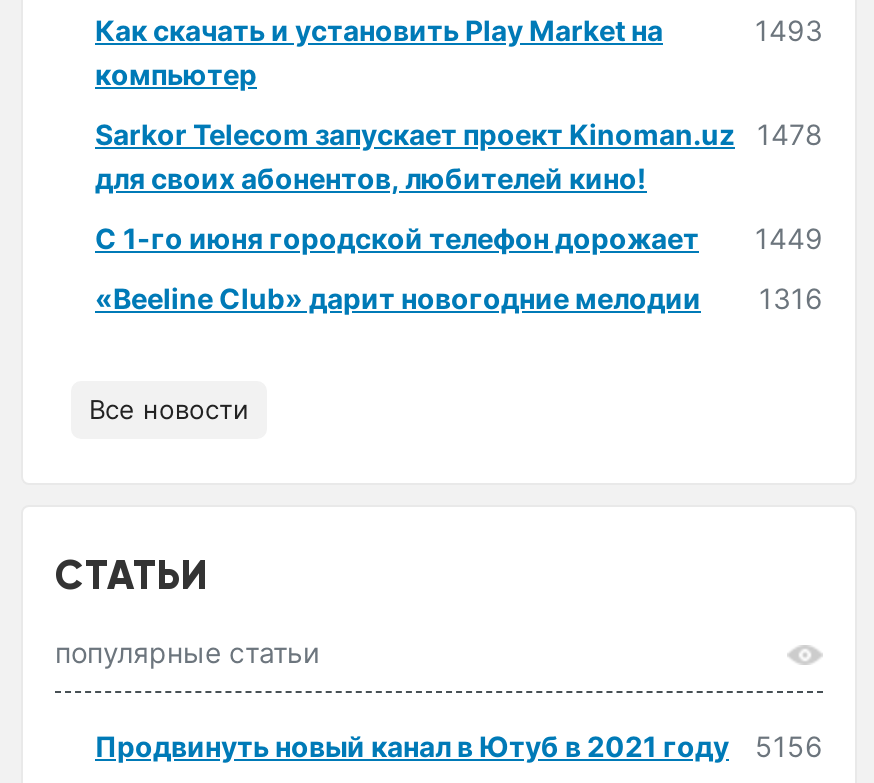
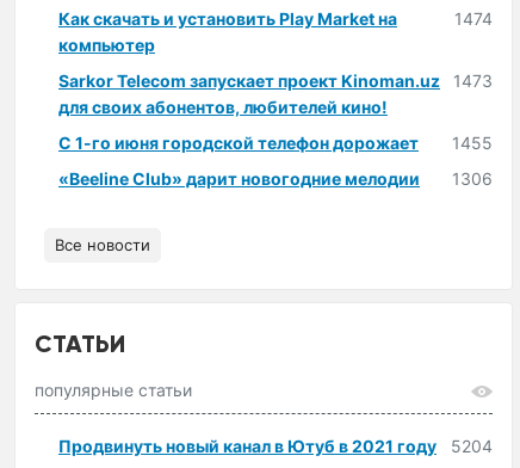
[755,13,823,47] 1493 -> [454,9,493,29] 1474
[95,117,823,151] Sarkor Telecom запускает проект Kinoman.uz 1478 -> [58,71,493,91] Sarkor Telecom запускает проект Kinoman.uz 1473
[95,221,823,255] С 1-го июня городской телефон дорожает 1449 -> [58,133,493,153] С 1-го июня городской телефон дорожает 1455
[95,281,823,315] «Beeline Club» дарит новогодние мелодии 1316 -> [58,169,493,189] «Beeline Club» дарит новогодние мелодии 1306
[95,729,823,763] Продвинуть новый канал в Ютуб в 2021 году 5156 -> [58,436,493,456] Продвинуть новый канал в Ютуб в 2021 году 5204

